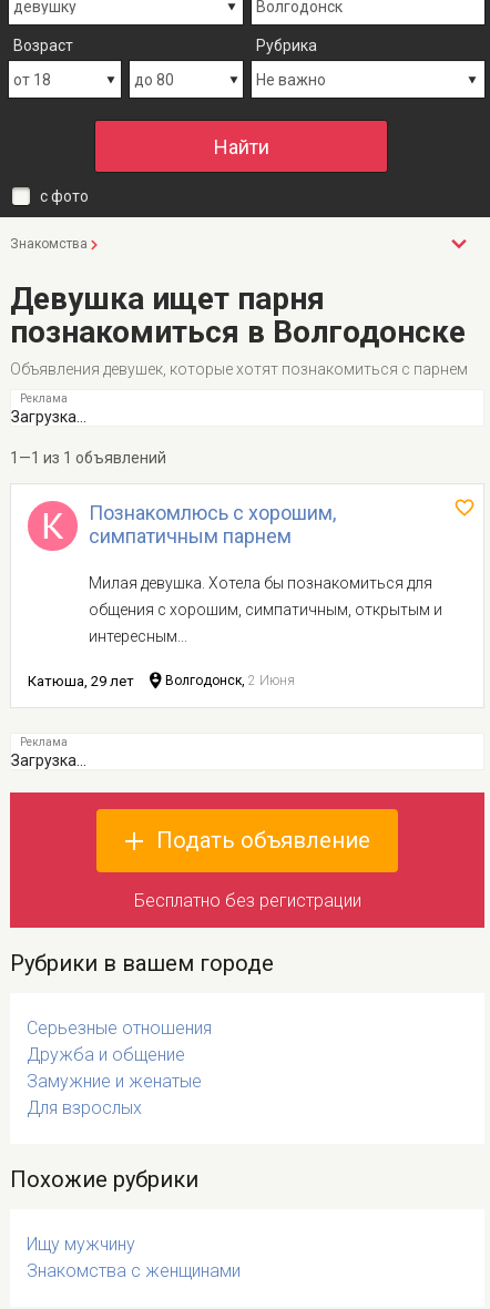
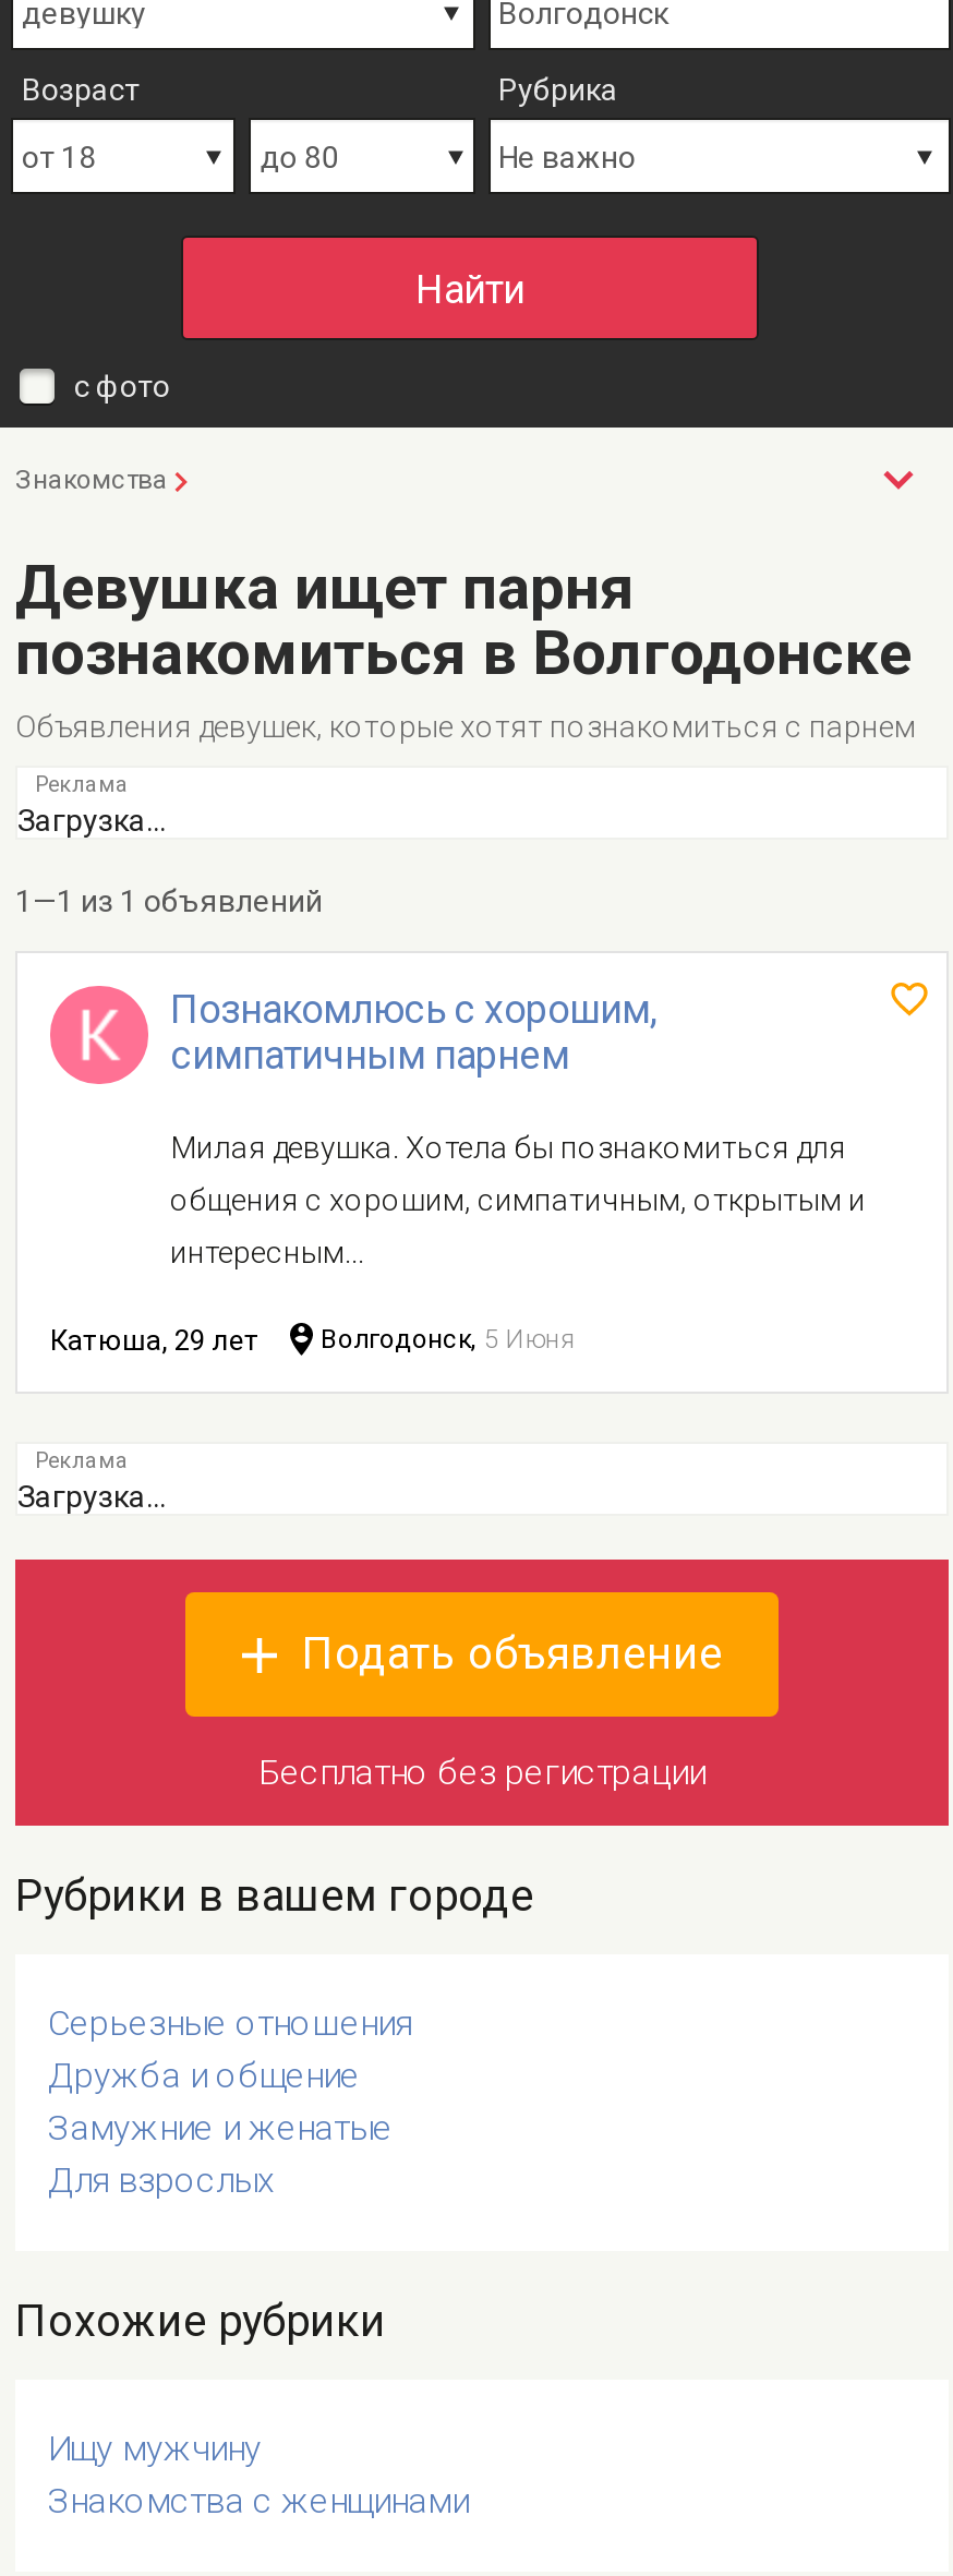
[165,673,295,689] Волгодонск, 2 Июня -> [321,1325,576,1355] Волгодонск, 5 Июня

